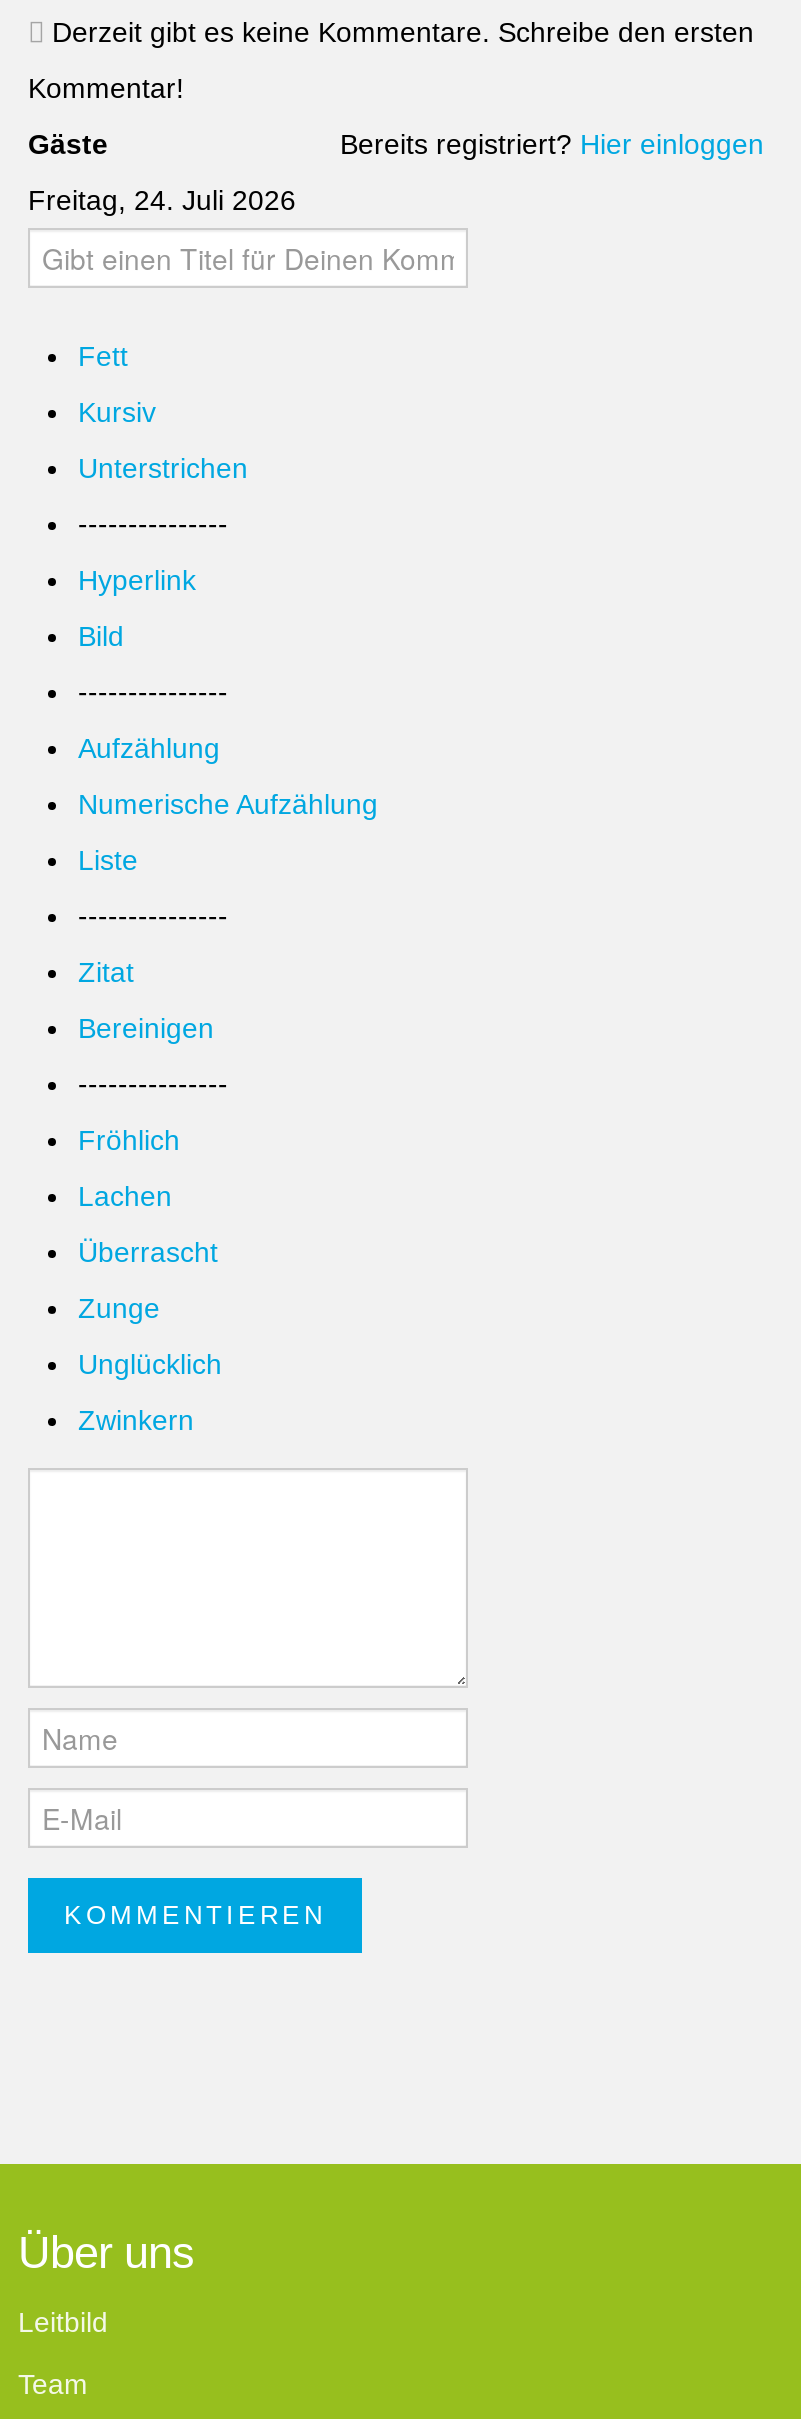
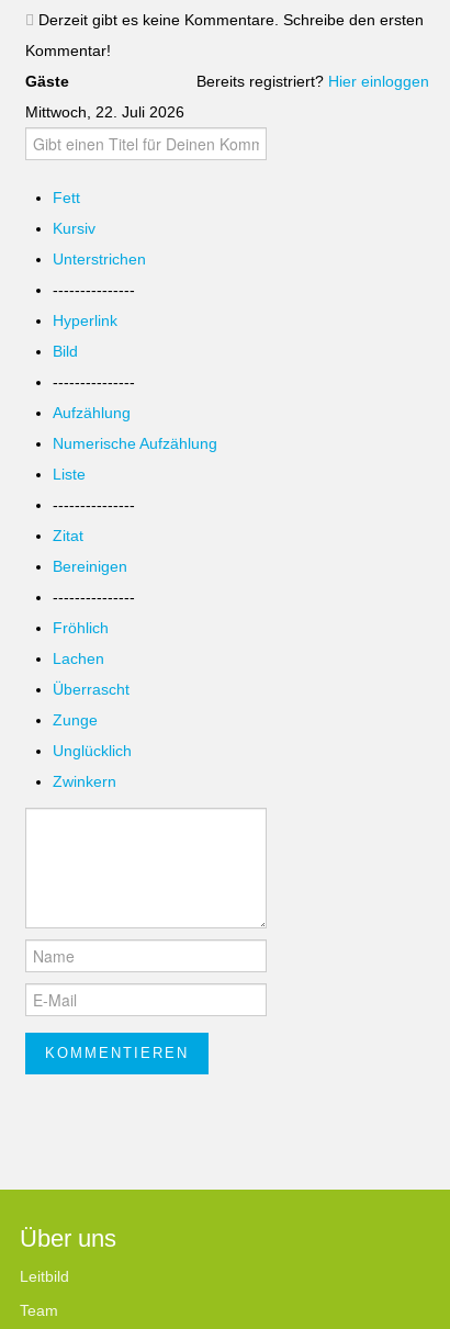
[28,183,296,215] Freitag, 24. Juli 2026 -> [25,103,184,120] Mittwoch, 22. Juli 2026

